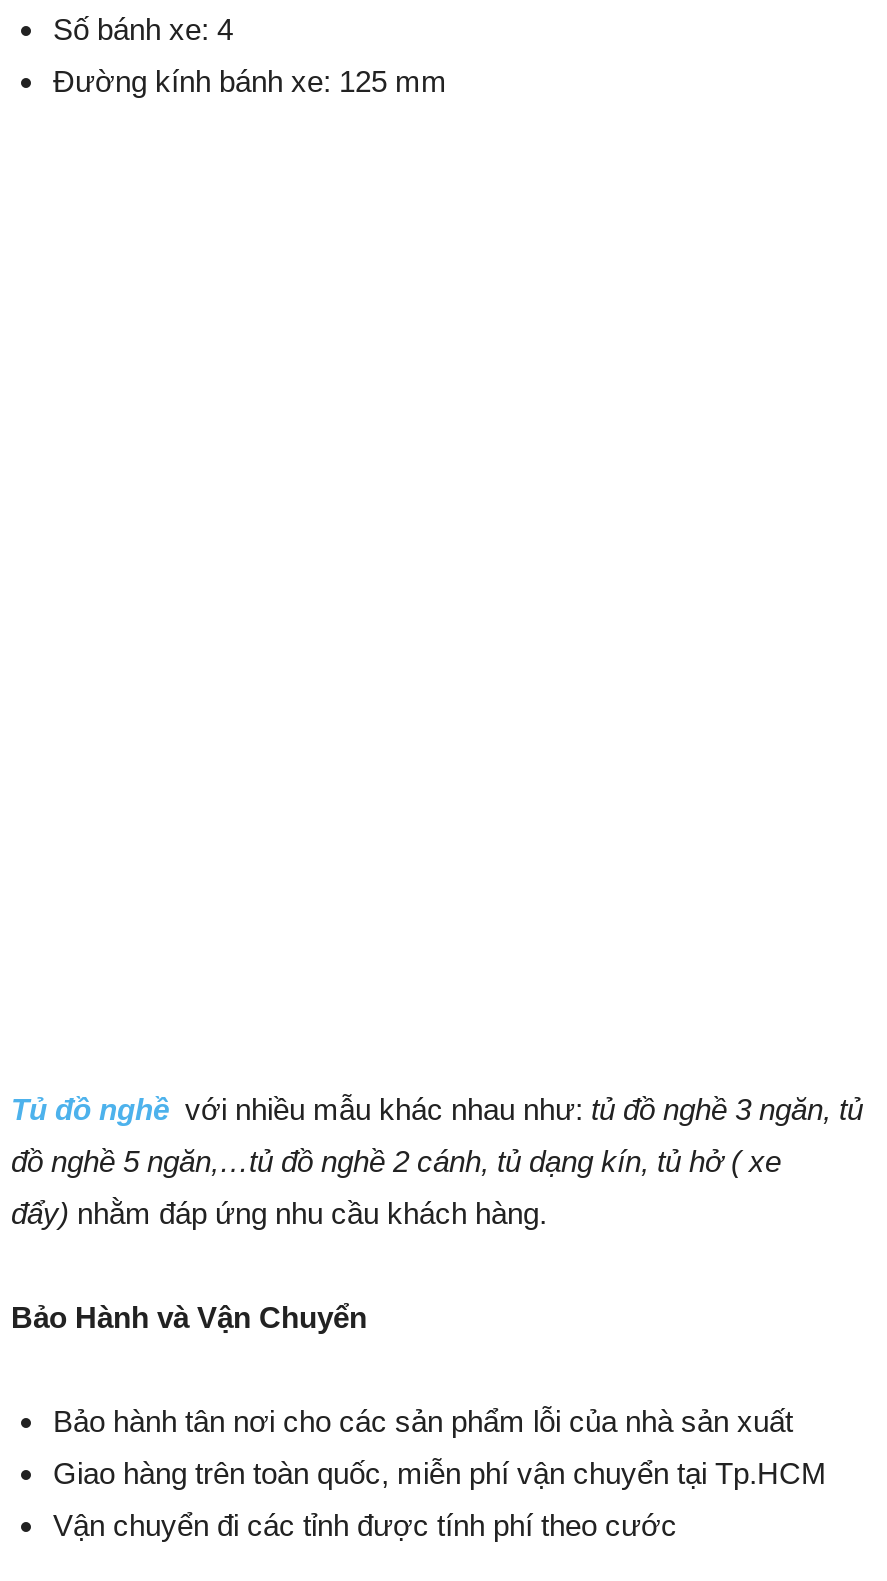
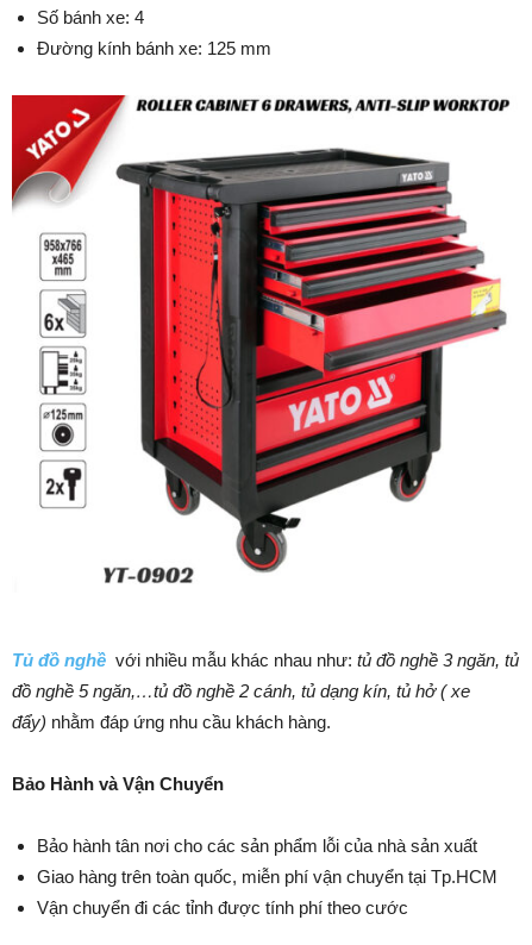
none -> [11,94,511,584] [image]

